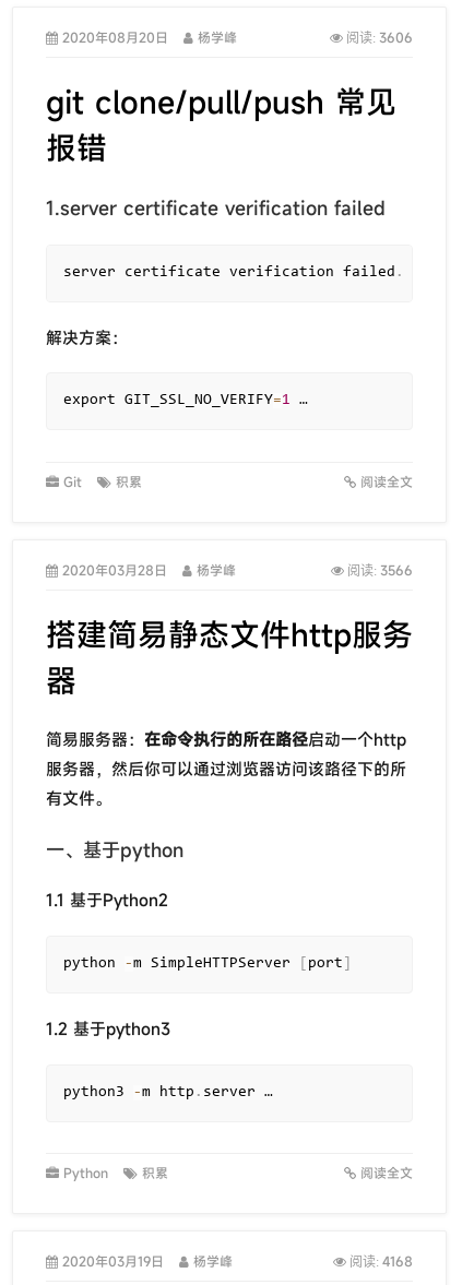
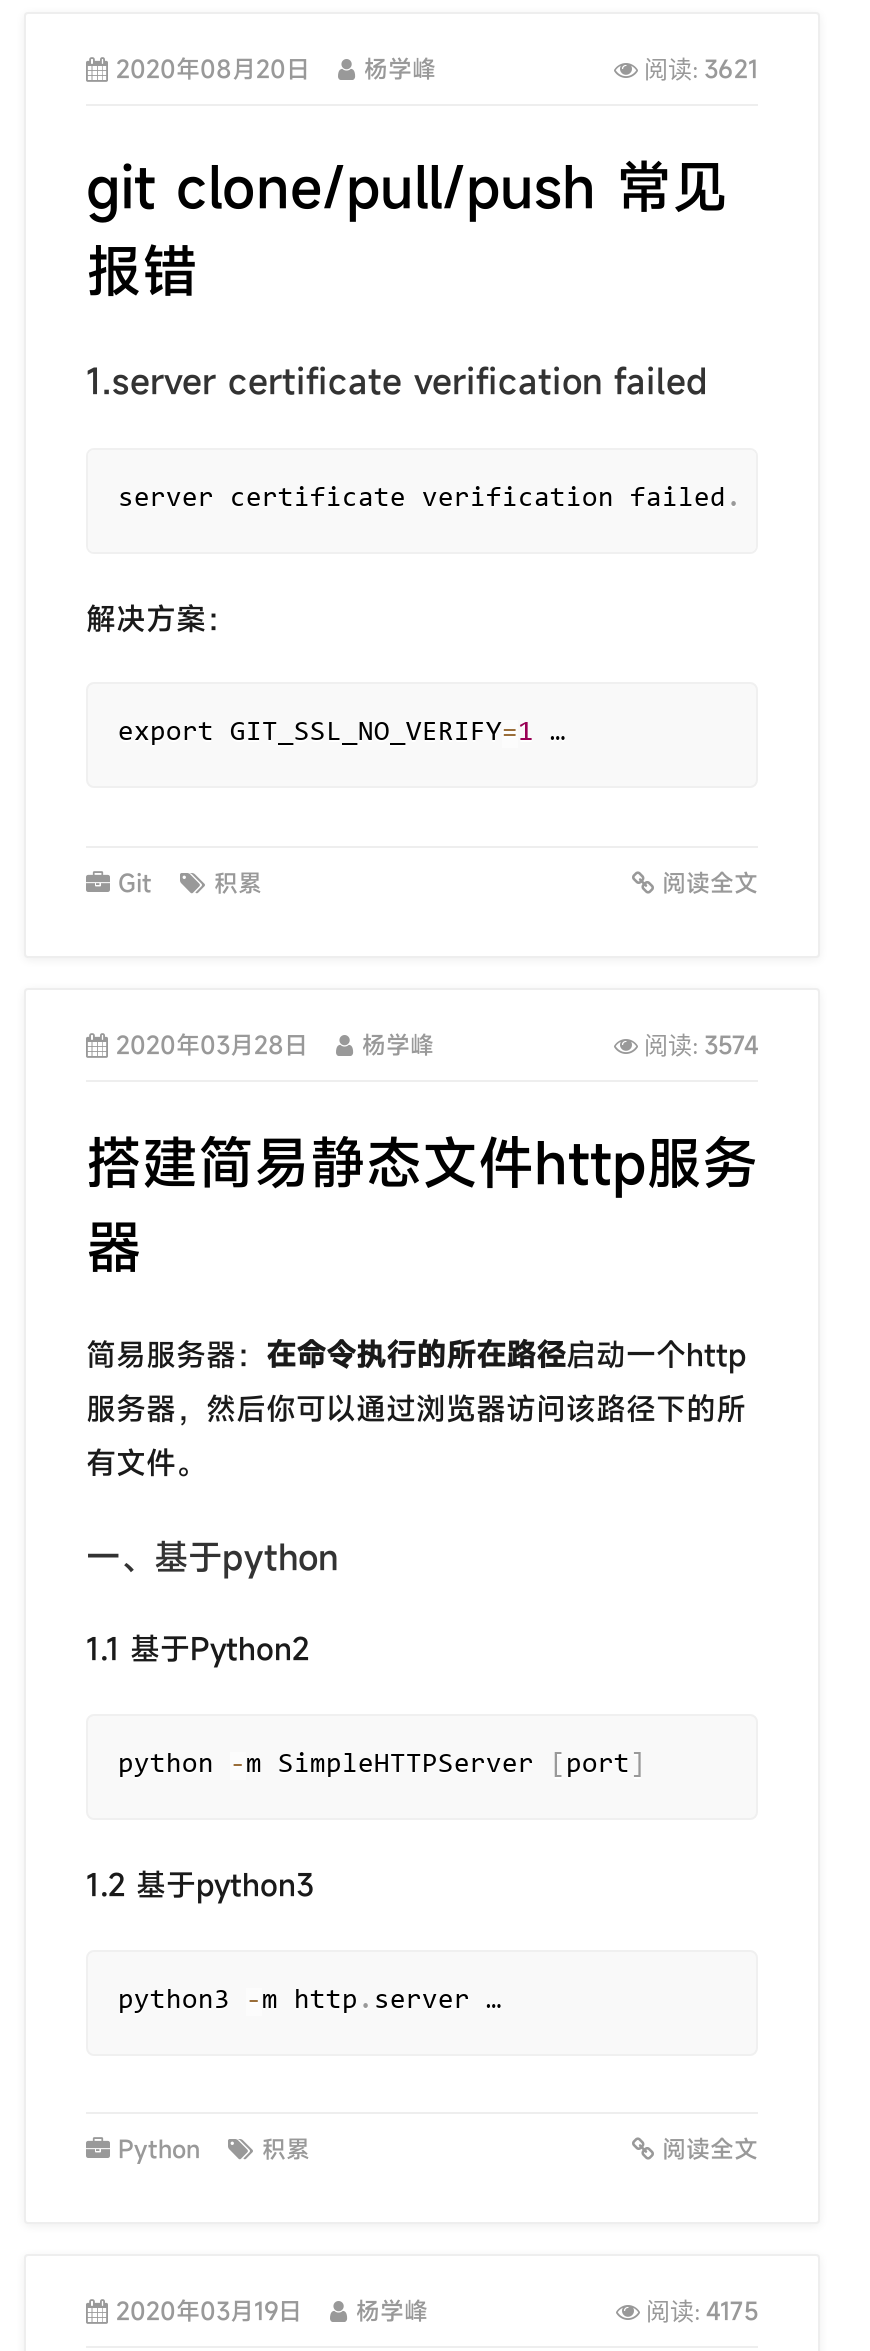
[343,29,413,46] 阅读: 3606 -> [638,53,758,85] 阅读: 3621
[344,561,413,579] 阅读: 3566 -> [638,1028,758,1060] 阅读: 3574
[346,1253,413,1270] 阅读: 4168 -> [640,2295,758,2327] 阅读: 4175

